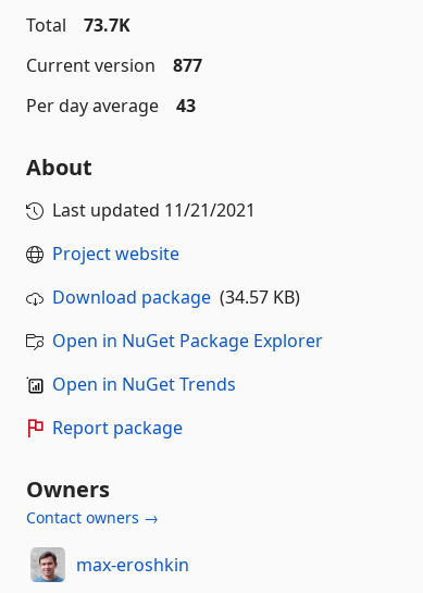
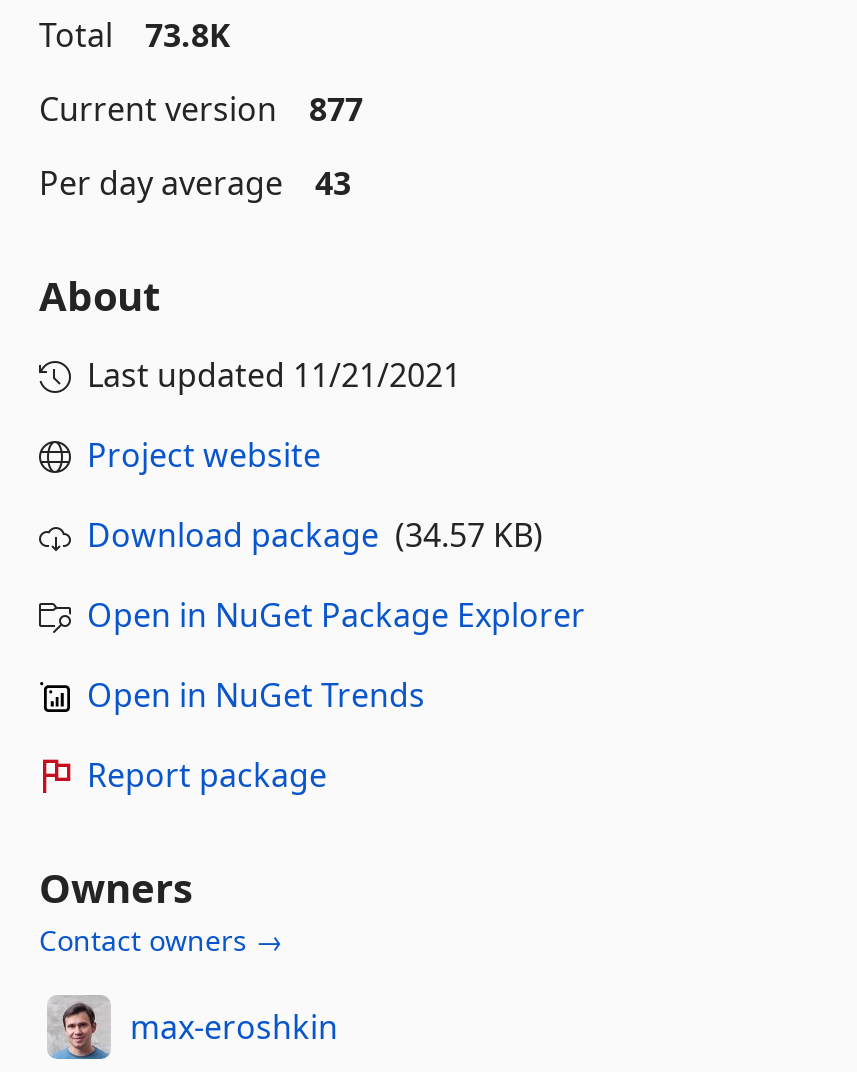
[26,13,130,37] Total 73.7K -> [39,12,231,56] Total 73.8K

